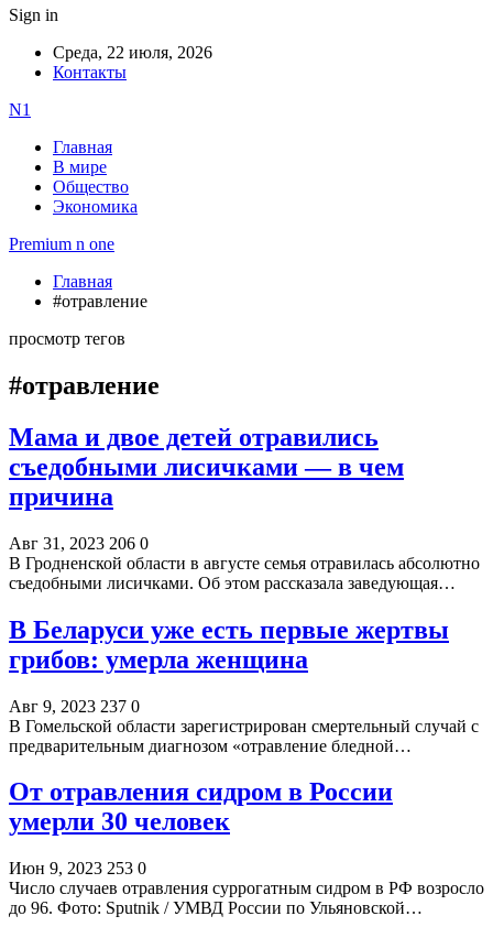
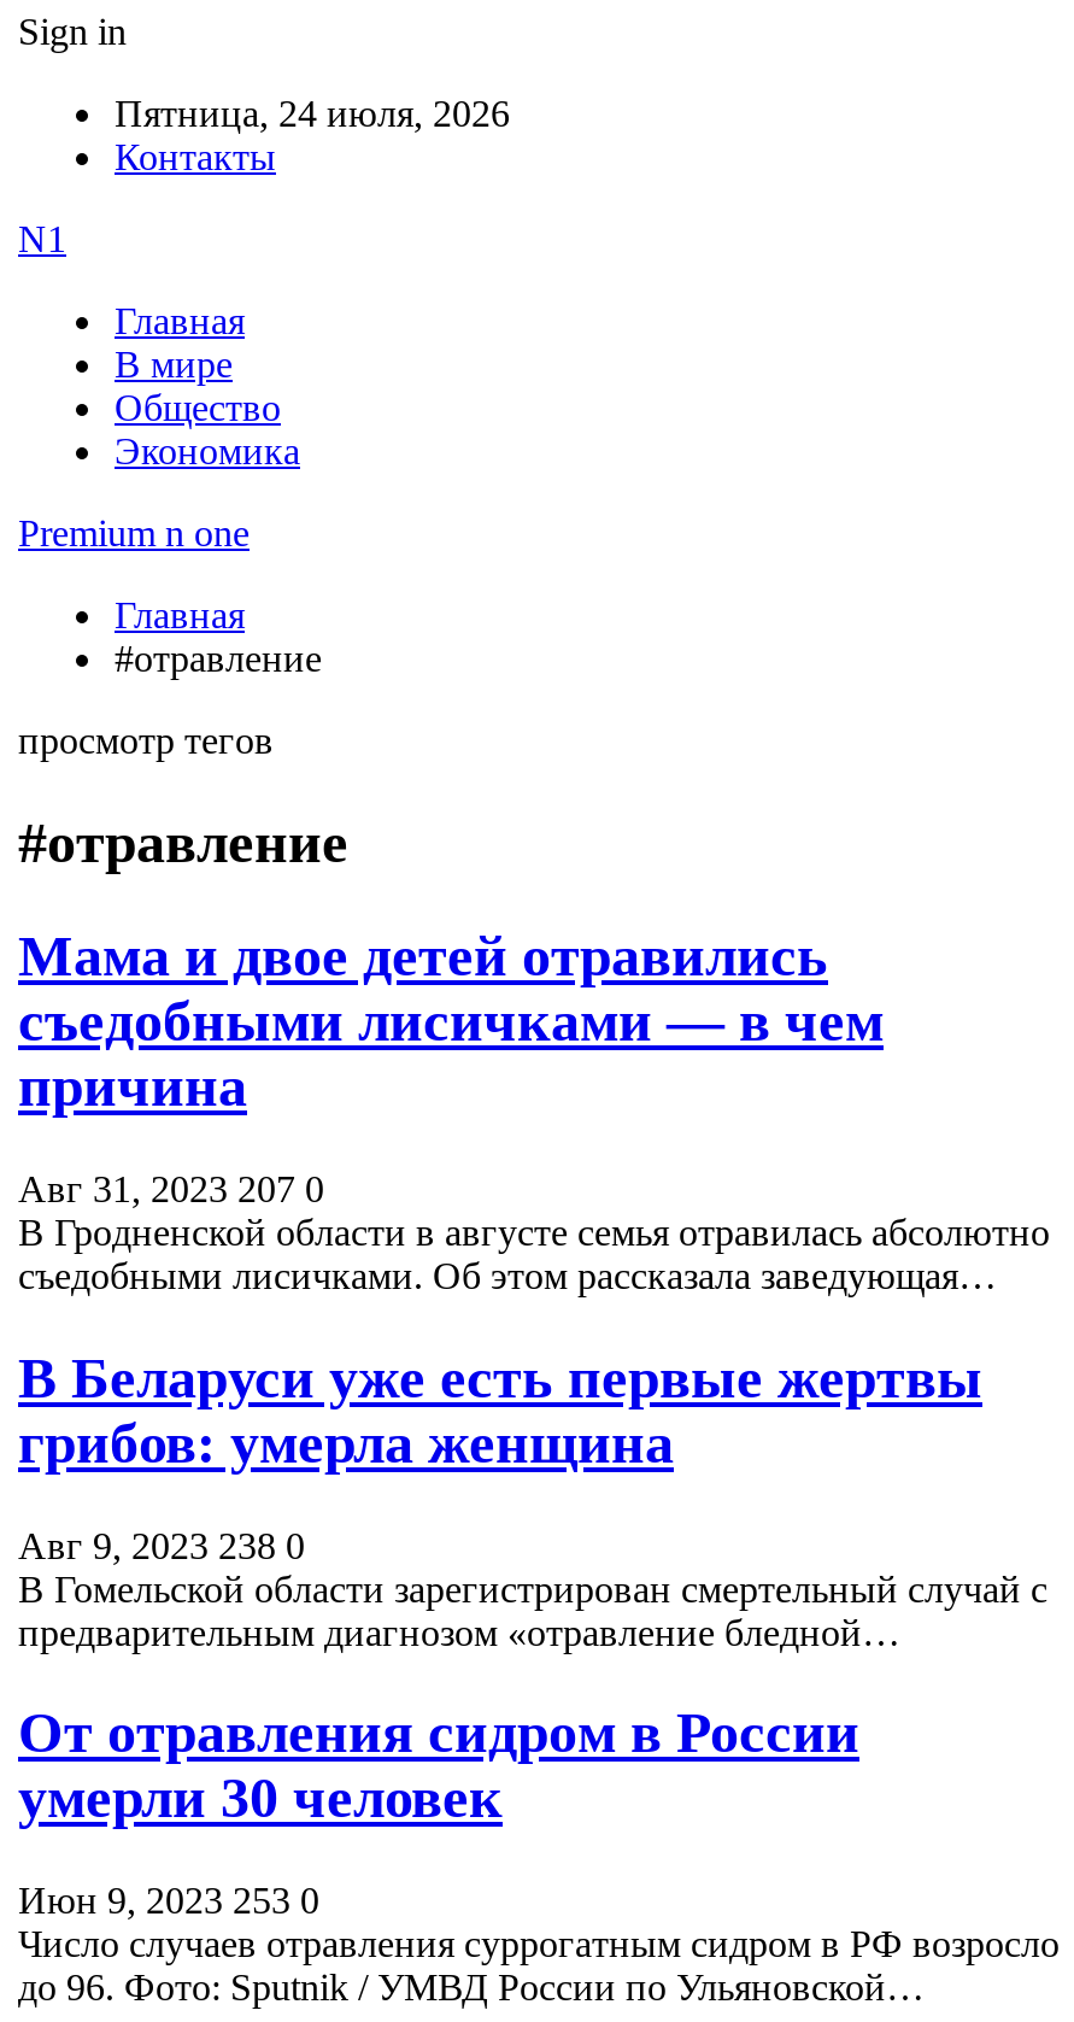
[53,43,212,62] Среда, 22 июля, 2026 -> [115,93,510,134] Пятница, 24 июля, 2026
[9,534,149,552] Авг 31, 2023 206 0 -> [18,1168,324,1209] Авг 31, 2023 207 0
[9,696,140,715] Авг 9, 2023 237 0 -> [18,1524,305,1565] Авг 9, 2023 238 0

